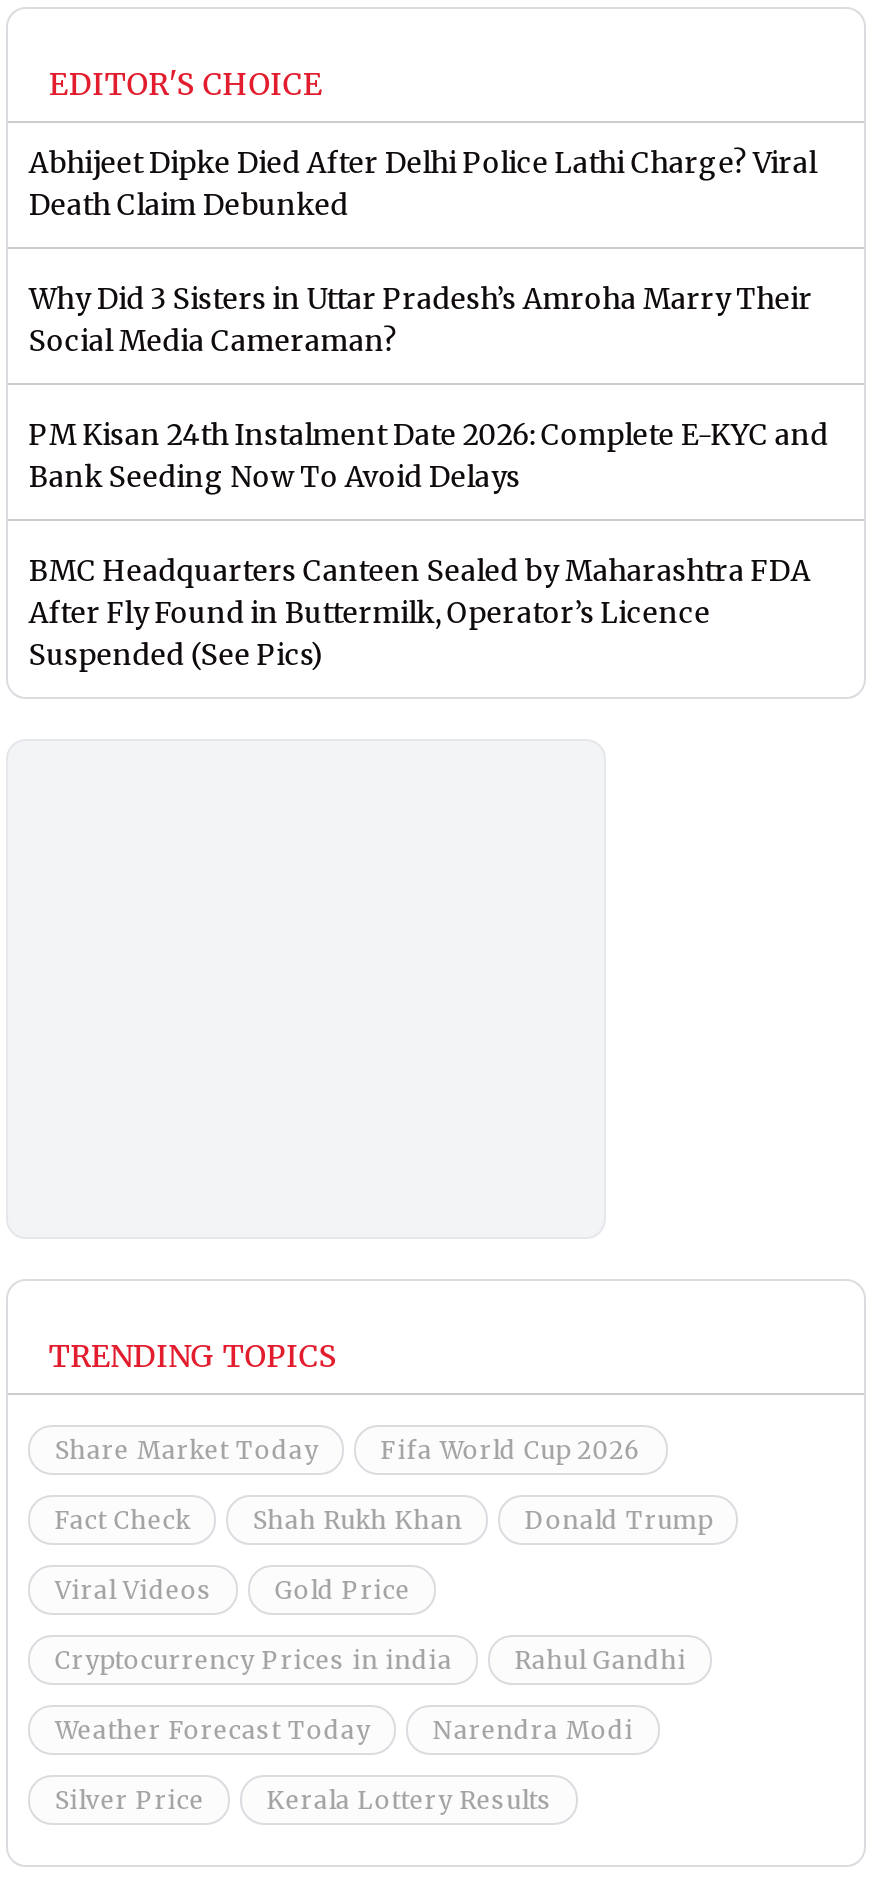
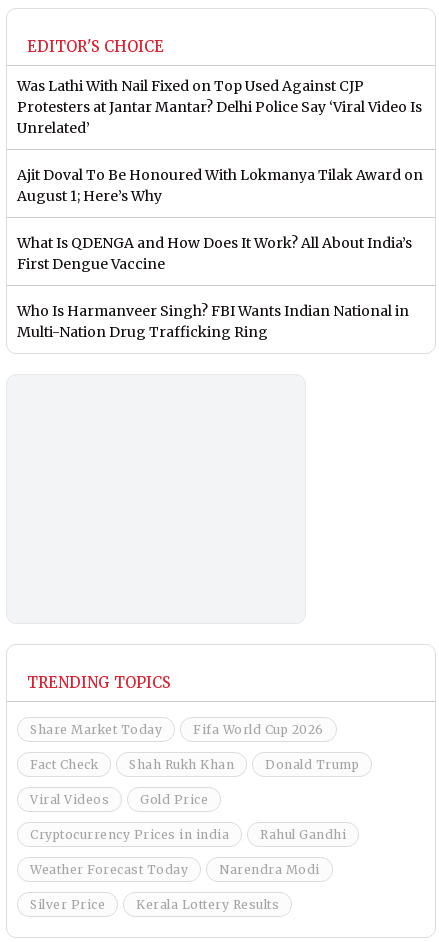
[29,144,817,222] Abhijeet Dipke Died After Delhi Police Lathi Charge? Viral | Death Claim Debunked -> [17,77,422,137] Was Lathi With Nail Fixed on Top Used Against CJP | Protesters at Jantar Mantar? Delhi Police Say ‘Viral Video Is | Unrelated’
[29,280,813,358] Why Did 3 Sisters in Uttar Pradesh’s Amroha Marry Their | Social Media Cameraman? -> [17,166,423,205] Ajit Doval To Be Honoured With Lokmanya Tilak Award on | August 1; Here’s Why
[29,416,829,494] PM Kisan 24th Instalment Date 2026: Complete E-KYC and | Bank Seeding Now To Avoid Delays -> [17,234,412,273] What Is QDENGA and How Does It Work? All About India’s | First Dengue Vaccine
[29,552,811,672] BMC Headquarters Canteen Sealed by Maharashtra FDA | After Fly Found in Buttermilk, Operator’s Licence | Suspended (See Pics) -> [17,302,409,341] Who Is Harmanveer Singh? FBI Wants Indian National in | Multi-Nation Drug Trafficking Ring

